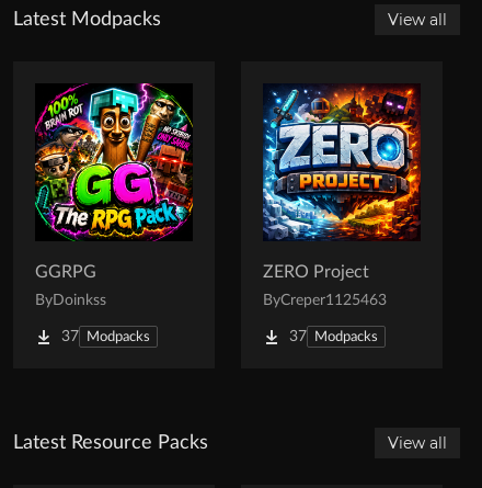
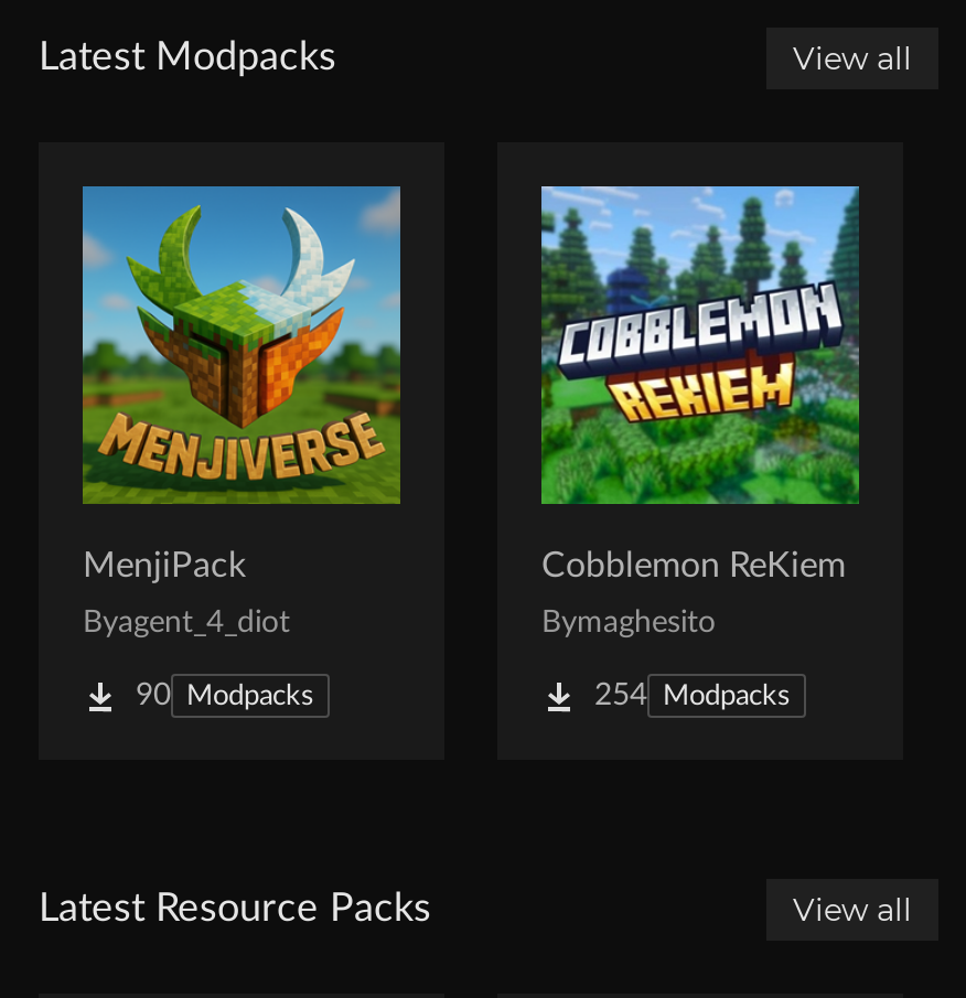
[34,82,194,280] [image] | GGRPG -> [80,184,402,583] [image] | MenjiPack
[262,83,422,280] [image] | ZERO Project -> [539,184,861,583] [image] | Cobblemon ReKiem
[35,292,106,308] ByDoinkss -> [83,607,290,638] Byagent_4_diot
[263,292,387,308] ByCreper1125463 -> [541,607,716,638] Bymaghesito
[61,329,150,344] 37 Modpacks -> [136,680,314,711] 90 Modpacks
[289,329,378,344] 37 Modpacks -> [594,680,791,711] 254 Modpacks

